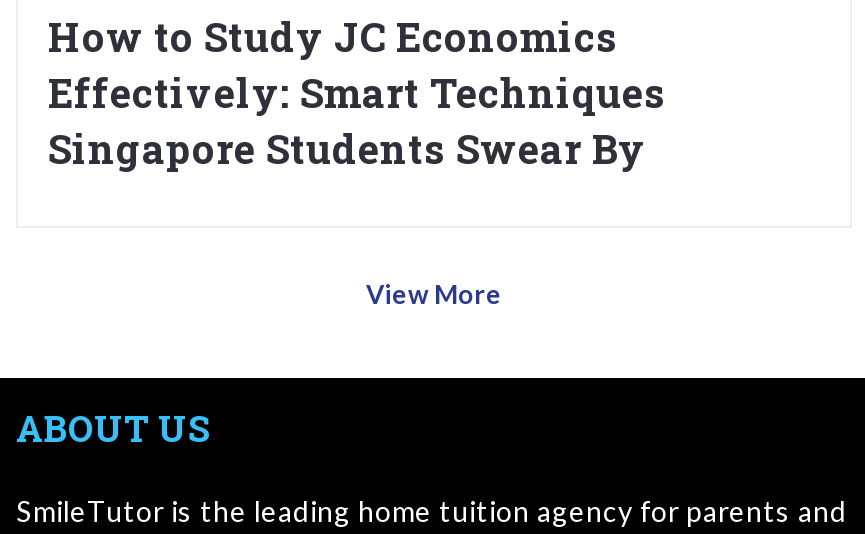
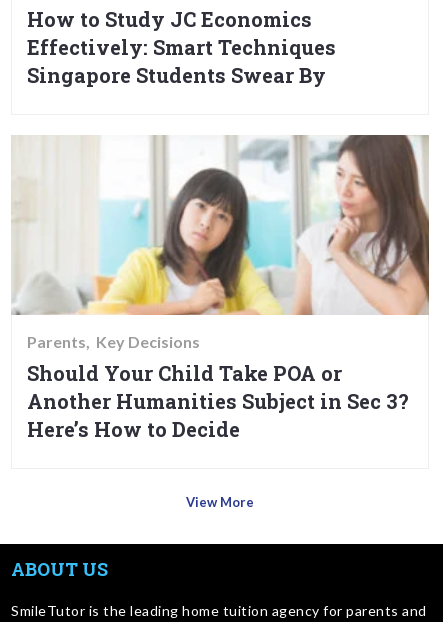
none -> [11,134,430,442] [image] | Parents Key Decisions | Should Your Child Take POA or | Another Humanities Subject in Sec 3? | Here’s How to Decide

